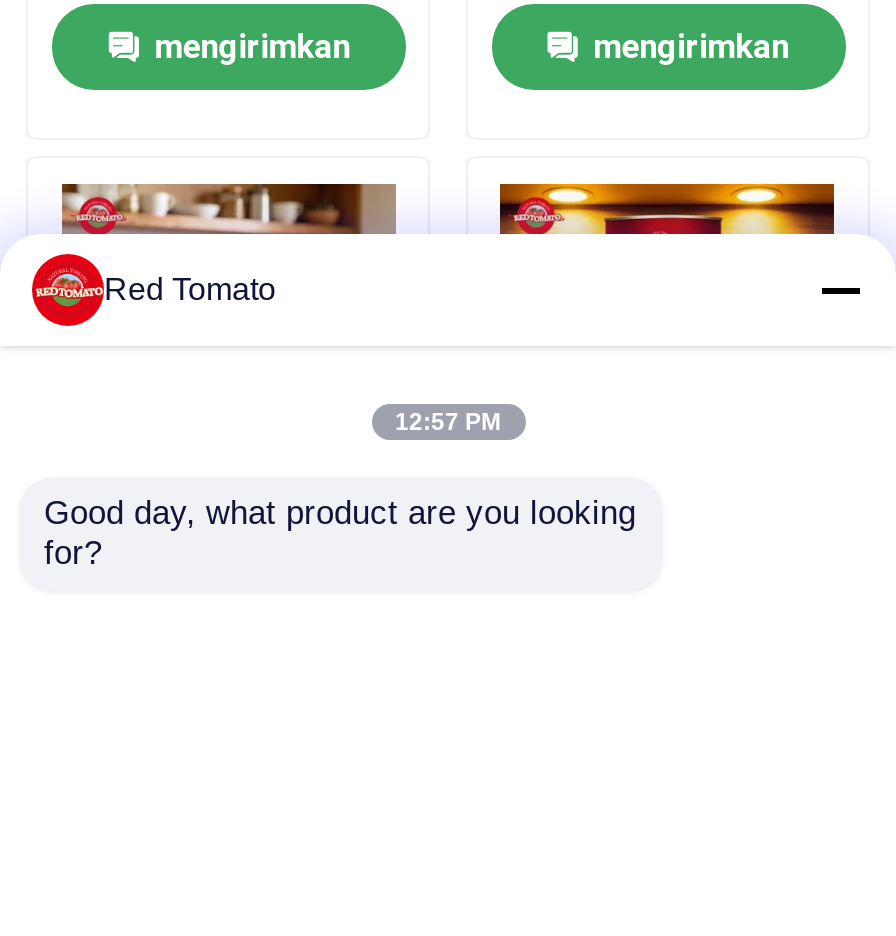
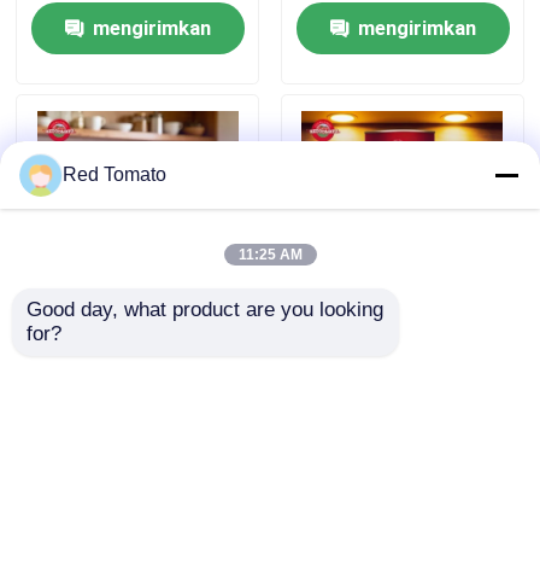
[30,252,98,328] [image] -> [19,153,59,197] [image]
[395,408,501,436] 12:57 PM -> [238,246,302,263] 11:25 AM

